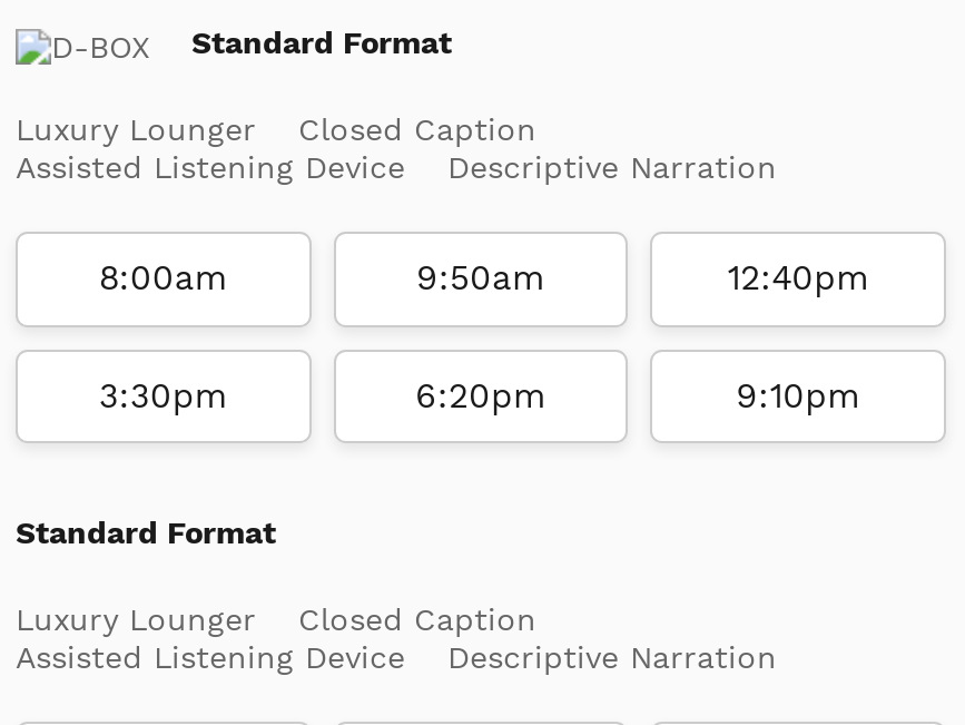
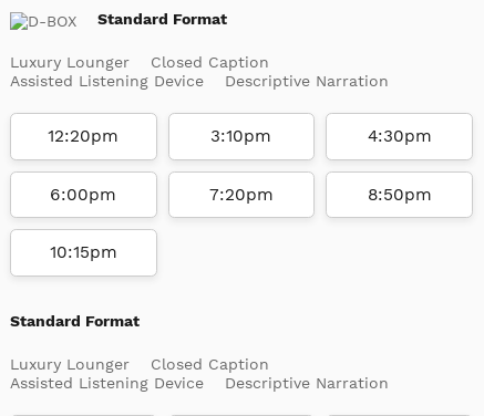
[99,259,870,416] 8:00am | 9:50am | 12:40pm | 3:30pm | 6:20pm | 9:10pm -> [48,127,432,263] 12:20pm | 3:10pm | 4:30pm | 6:00pm | 7:20pm | 8:50pm | 10:15pm

